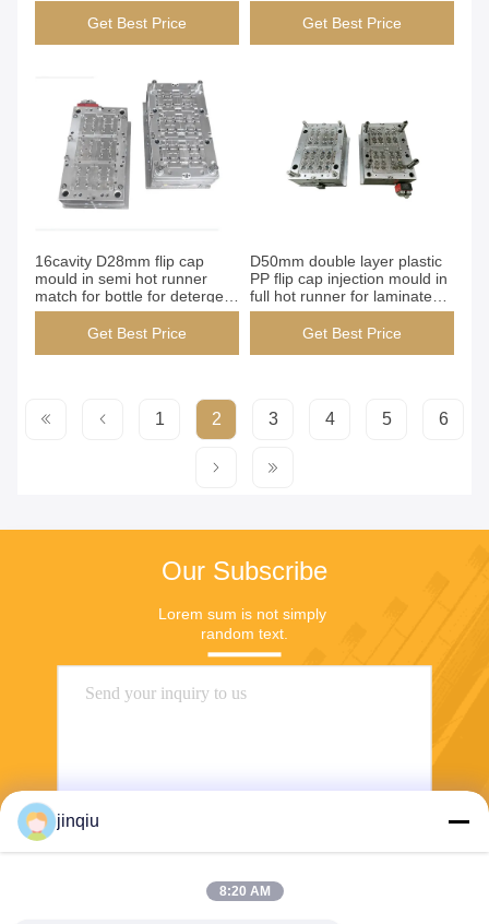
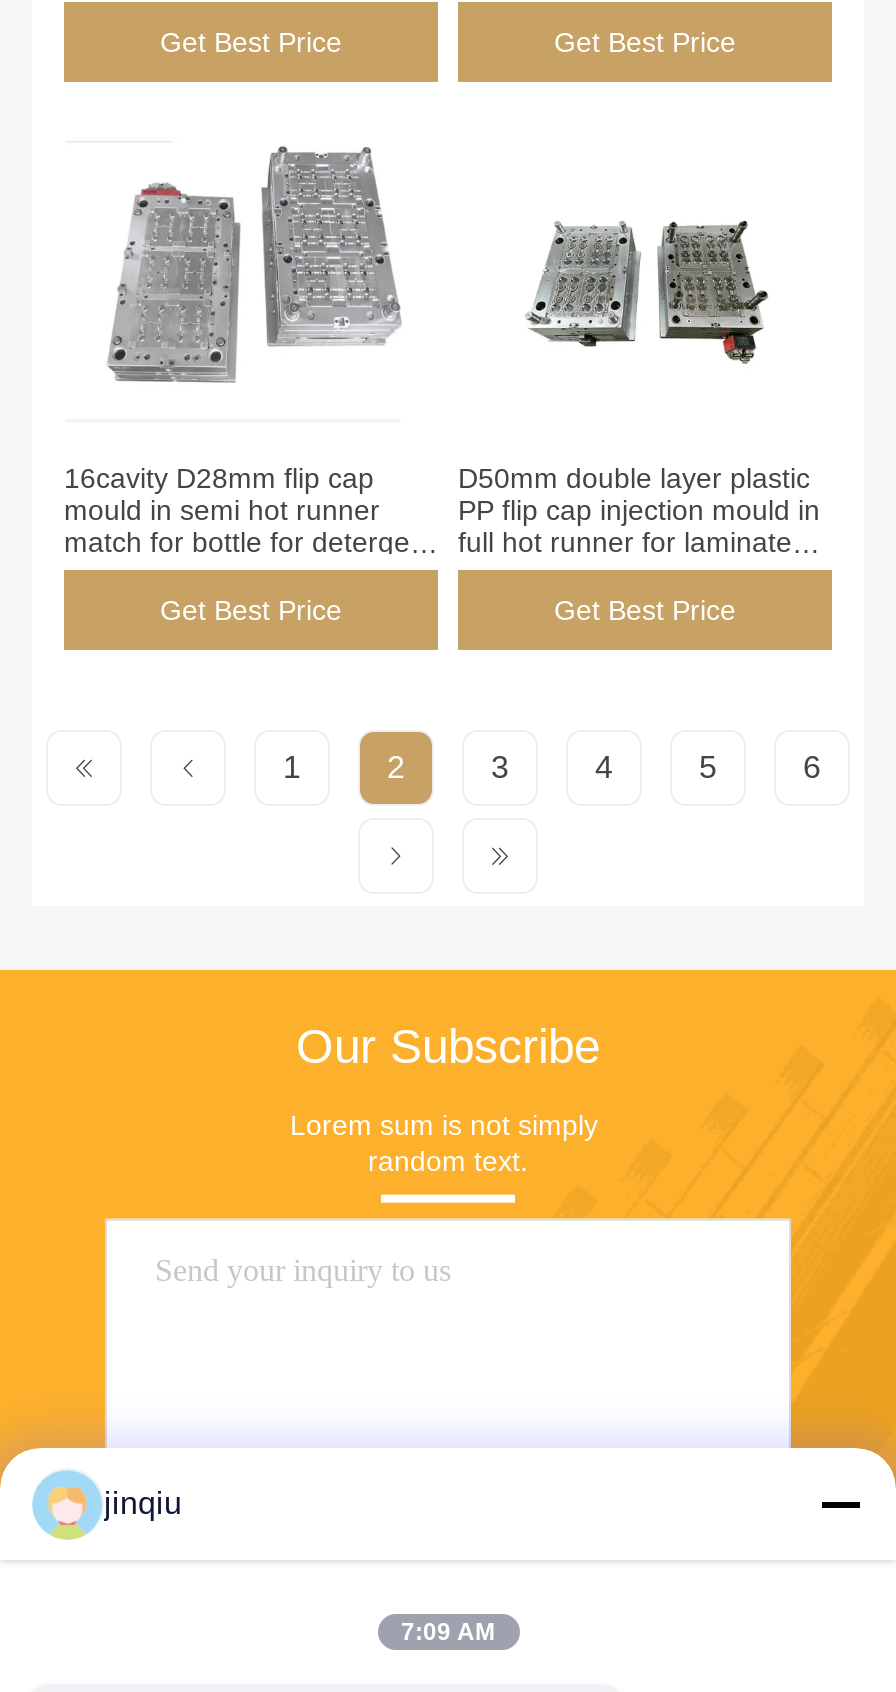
[219,884,270,899] 8:20 AM -> [401,1618,495,1646] 7:09 AM

